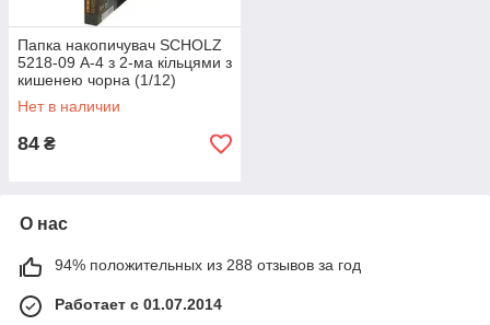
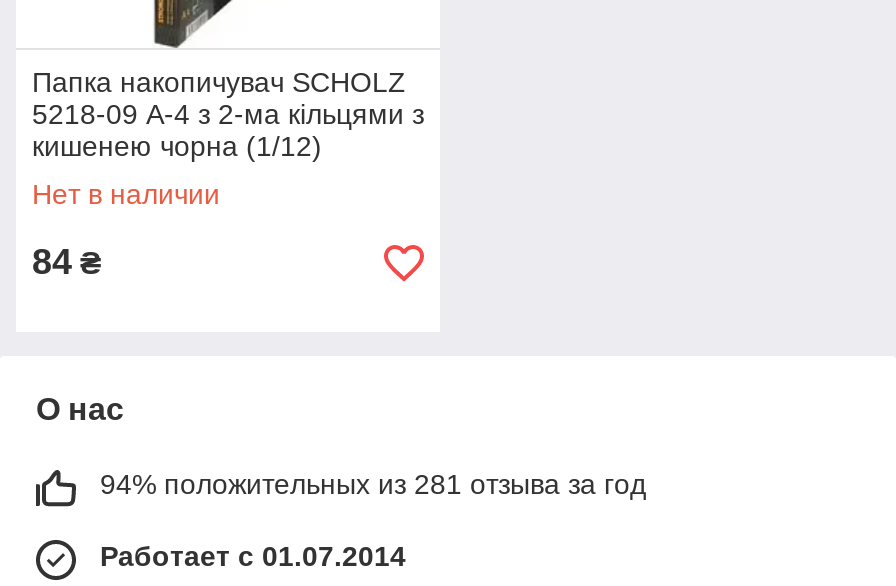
[55,256,361,274] 94% положительных из 288 отзывов за год -> [100,468,646,500] 94% положительных из 281 отзыва за год

